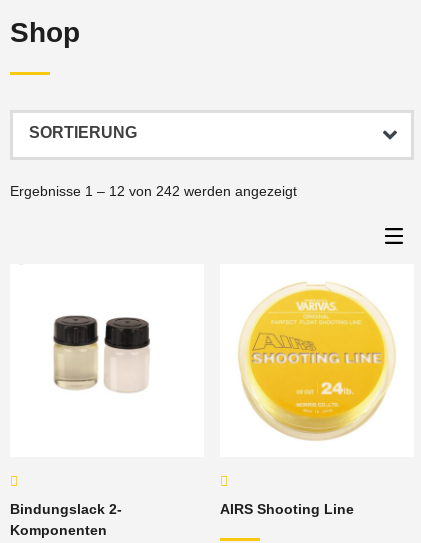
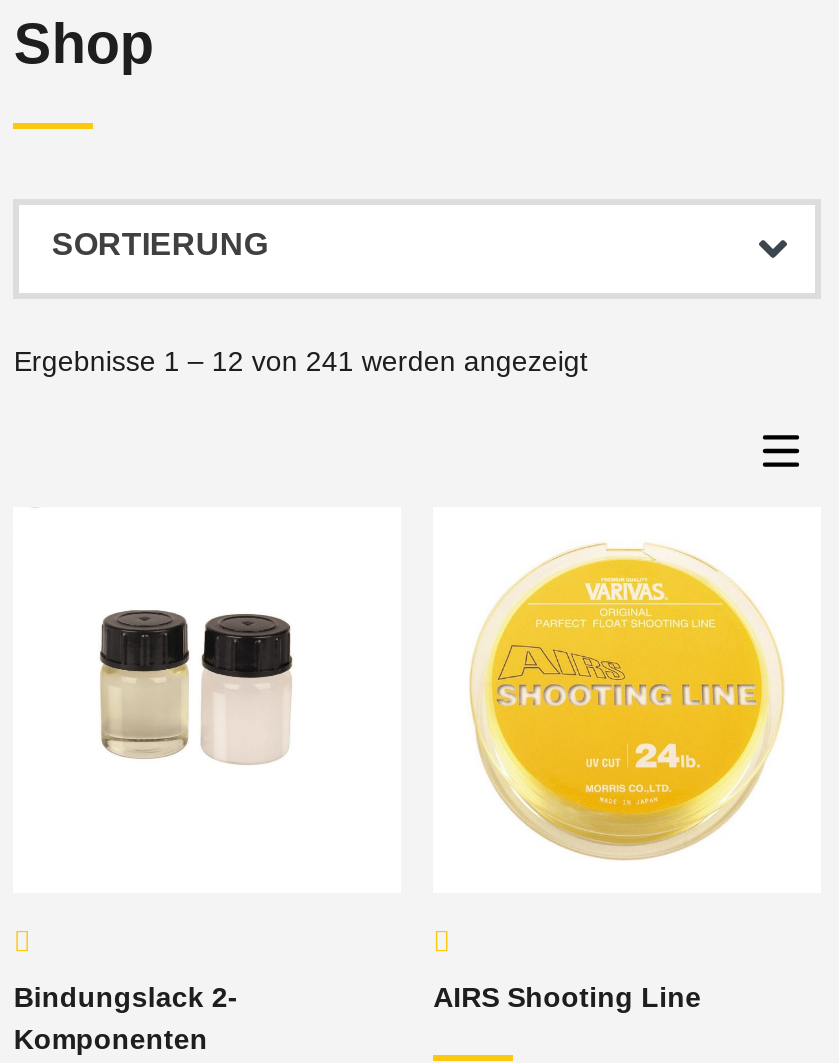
[10,182,297,198] Ergebnisse 1 – 12 von 242 werden angezeigt -> [14,344,588,376] Ergebnisse 1 – 12 von 241 werden angezeigt

